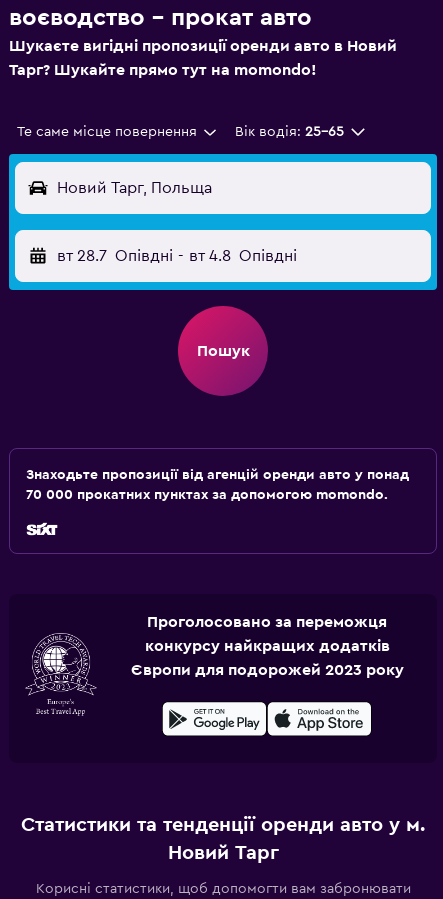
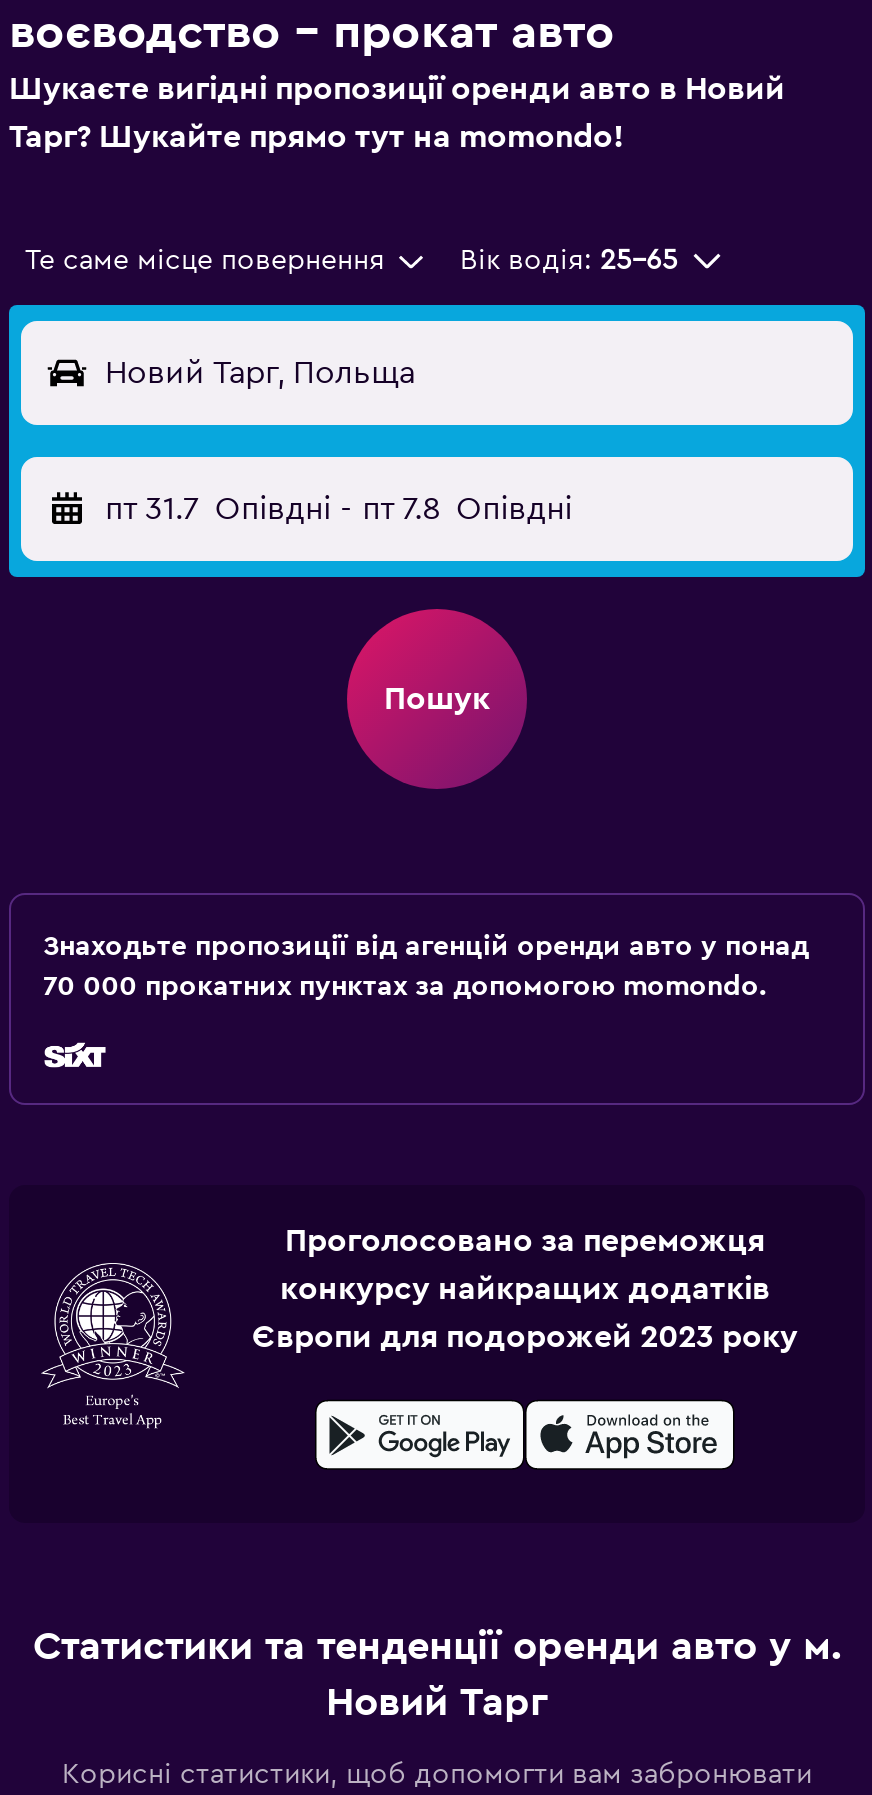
[57,248,297,264] вт 28.7 Опівдні - вт 4.8 Опівдні -> [105,493,572,525] пт 31.7 Опівдні - пт 7.8 Опівдні

